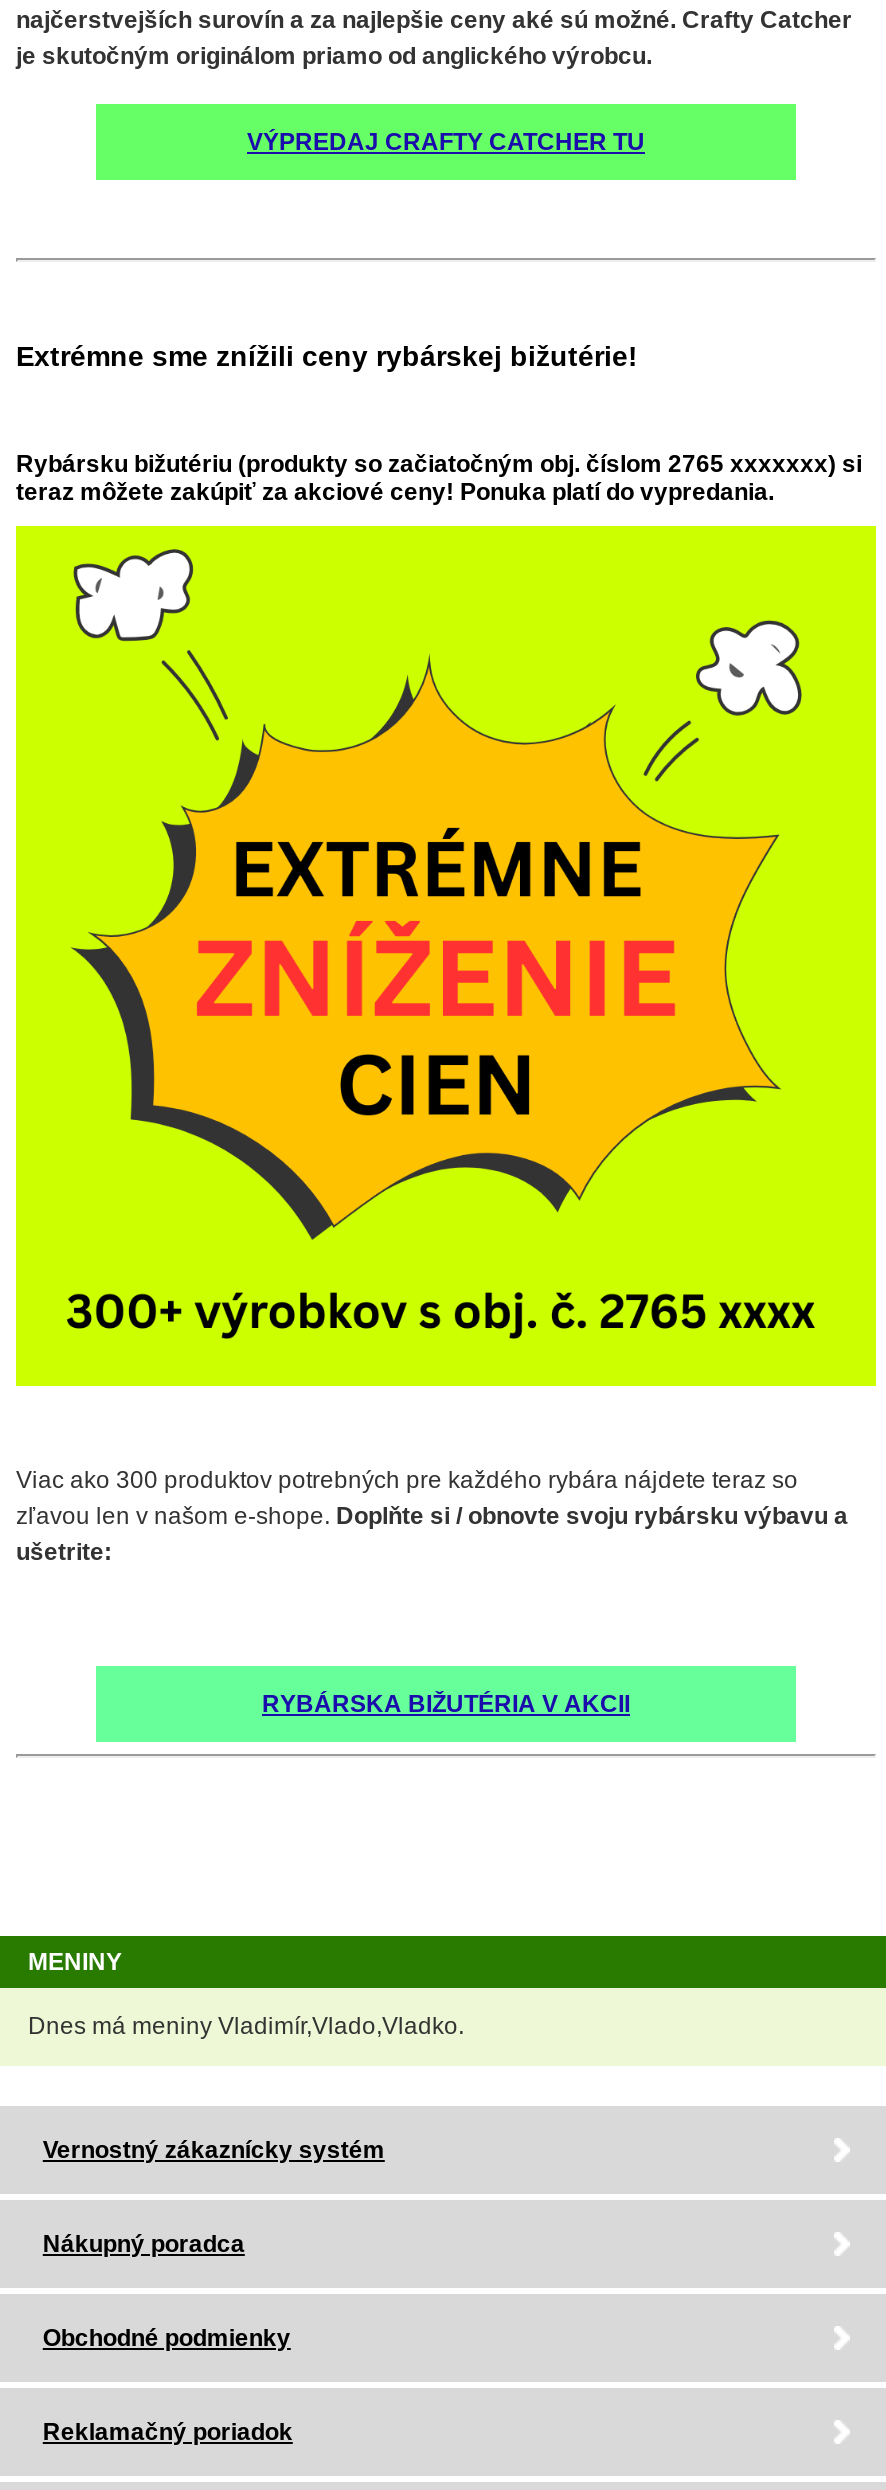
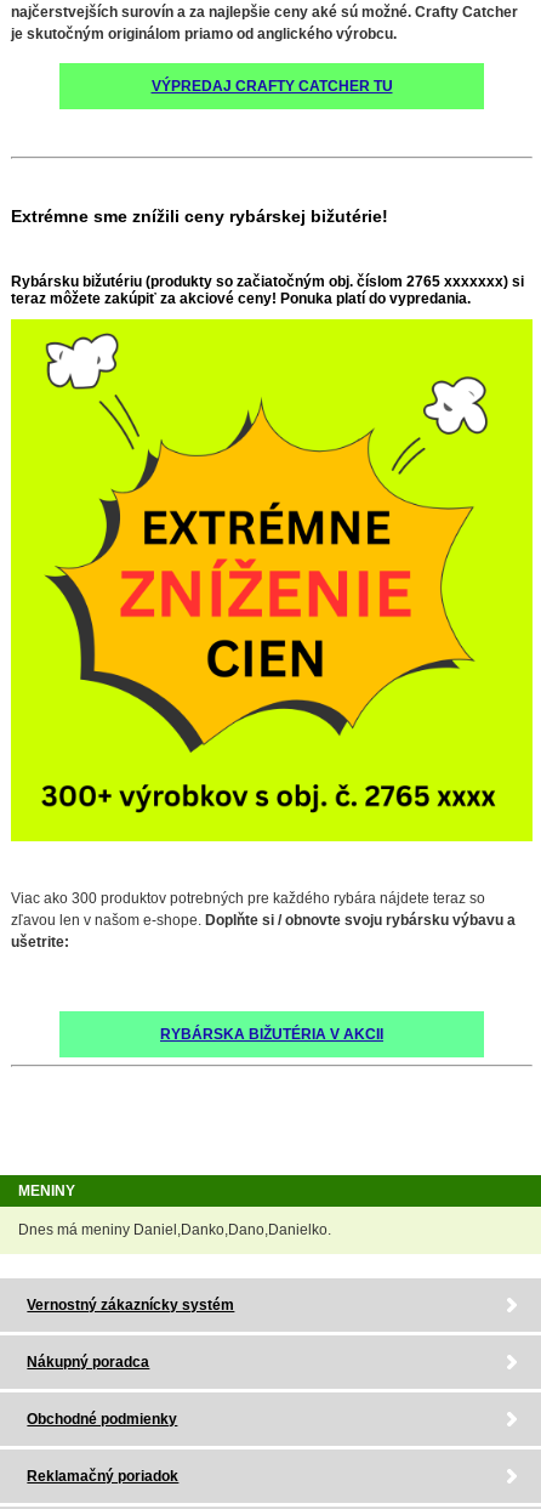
[28,2012,464,2040] Dnes má meniny Vladimír,Vlado,Vladko. -> [18,1221,331,1238] Dnes má meniny Daniel,Danko,Dano,Danielko.

